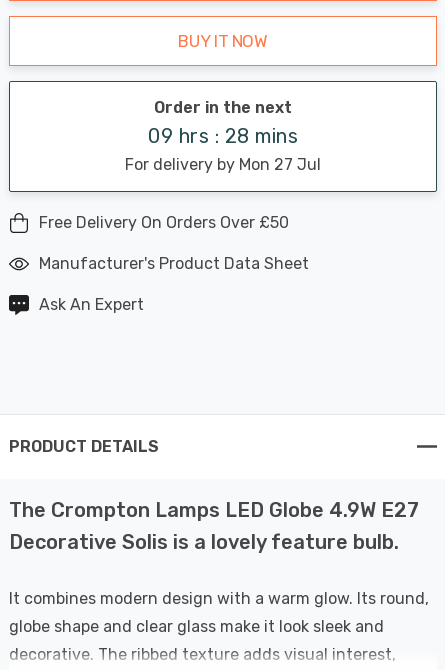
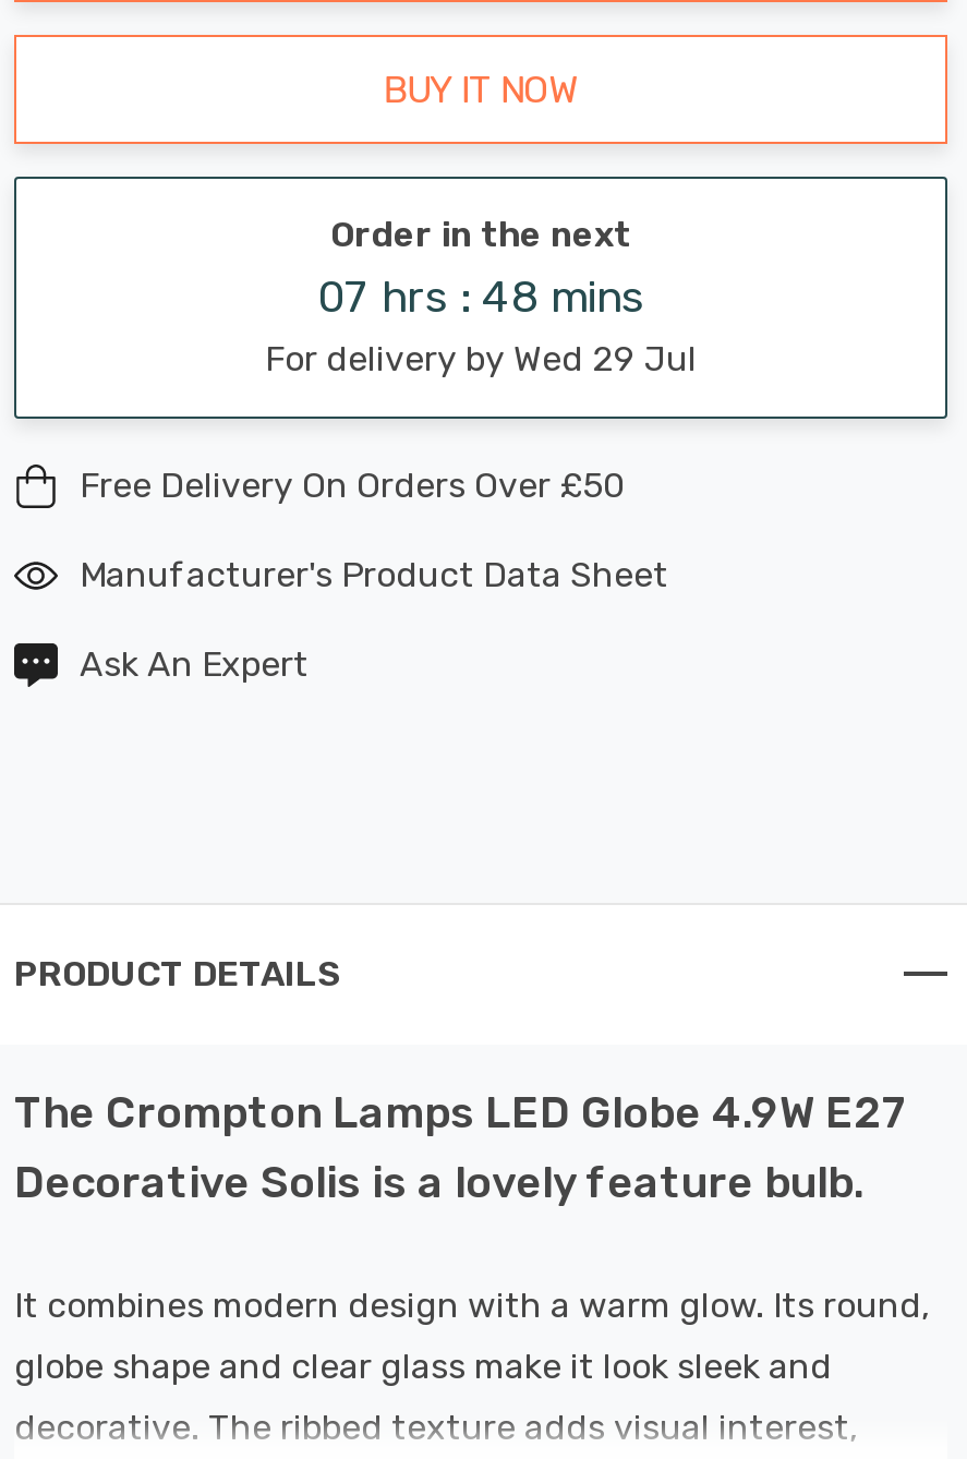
[148,124,298,148] 09 hrs : 28 mins -> [317,270,644,322] 07 hrs : 48 mins
[125,155,321,174] For delivery by Mon 27 Jul -> [265,337,697,379] For delivery by Wed 29 Jul

